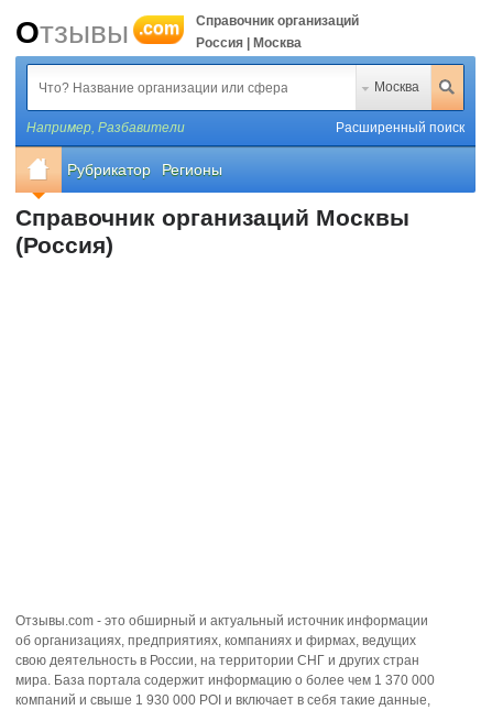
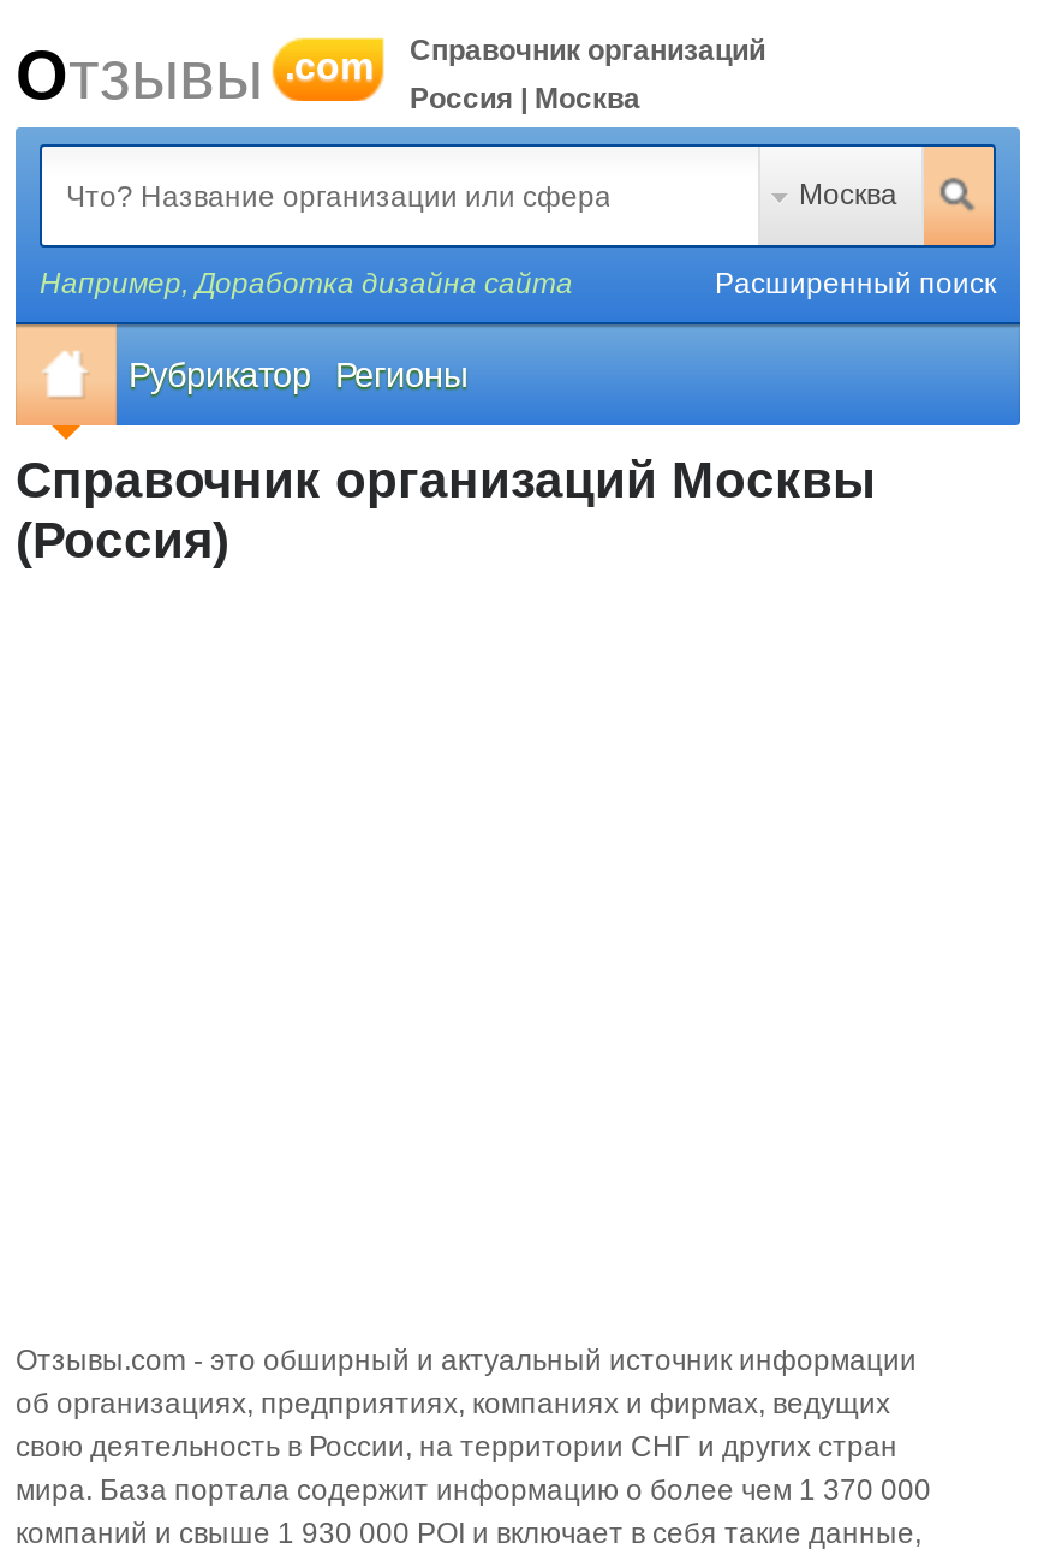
[26,120,185,135] Например, Разбавители -> [40,267,573,300] Например, Доработка дизайна сайта

